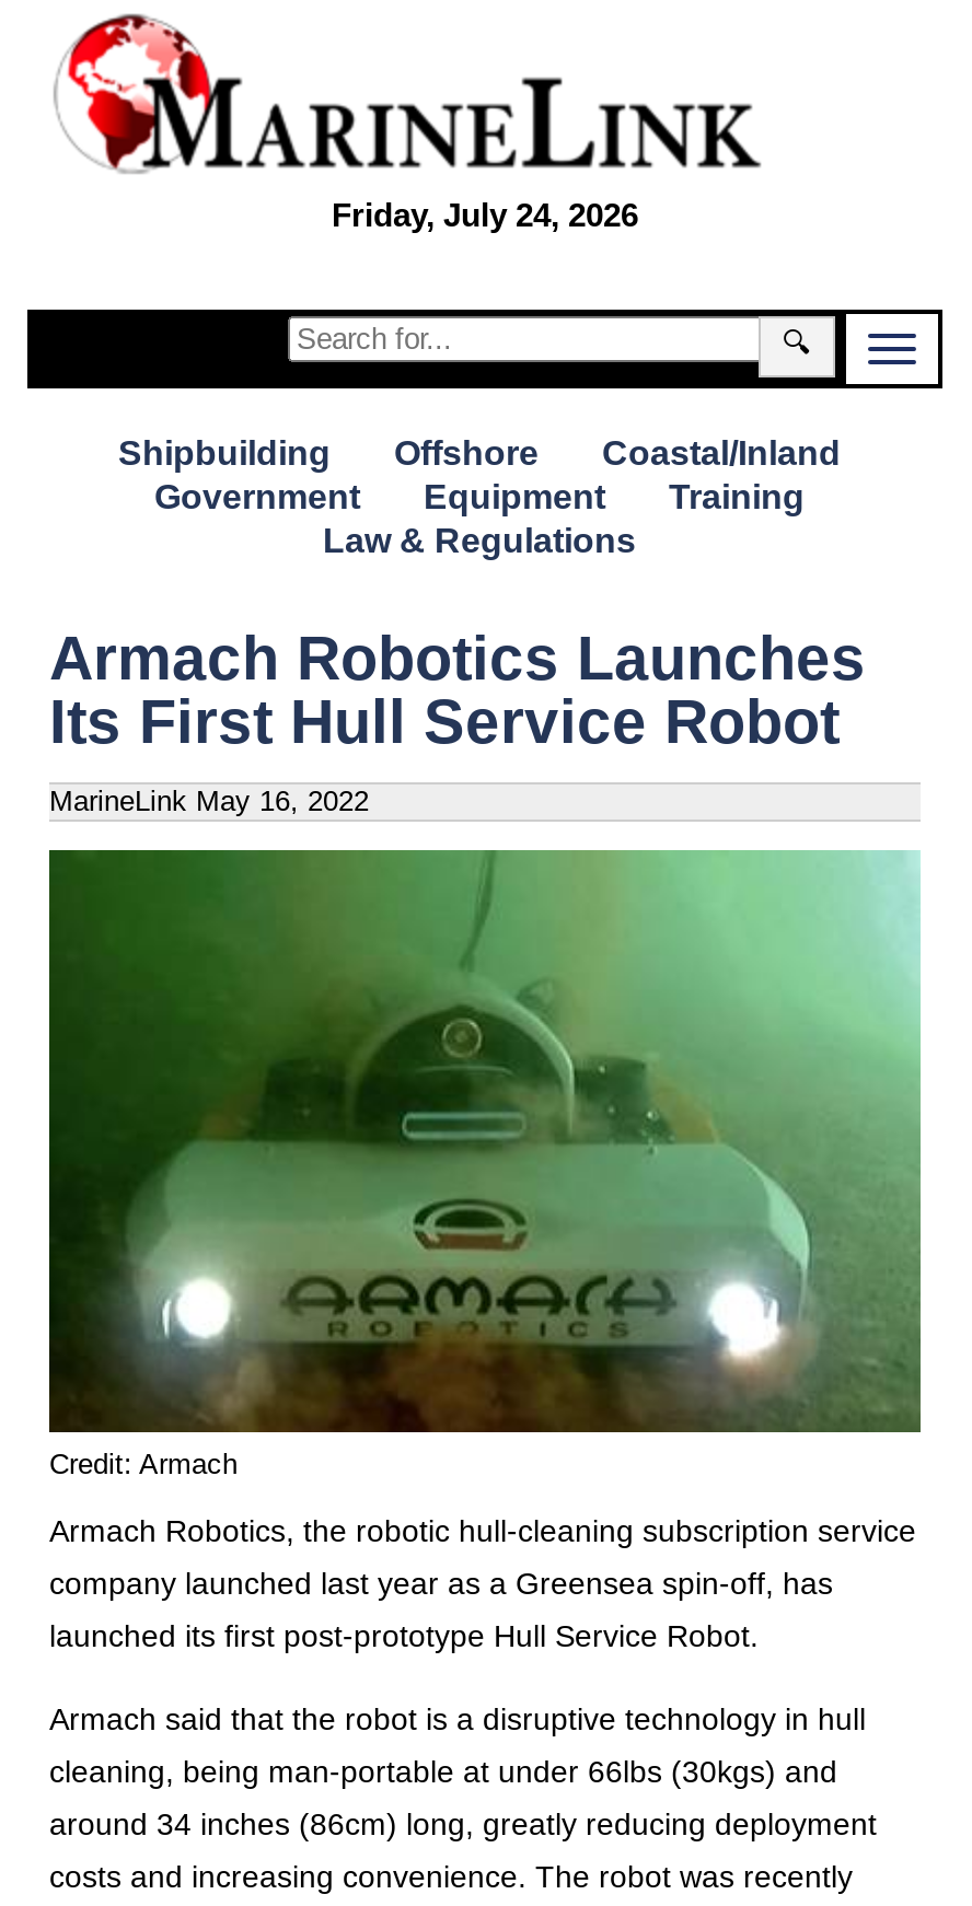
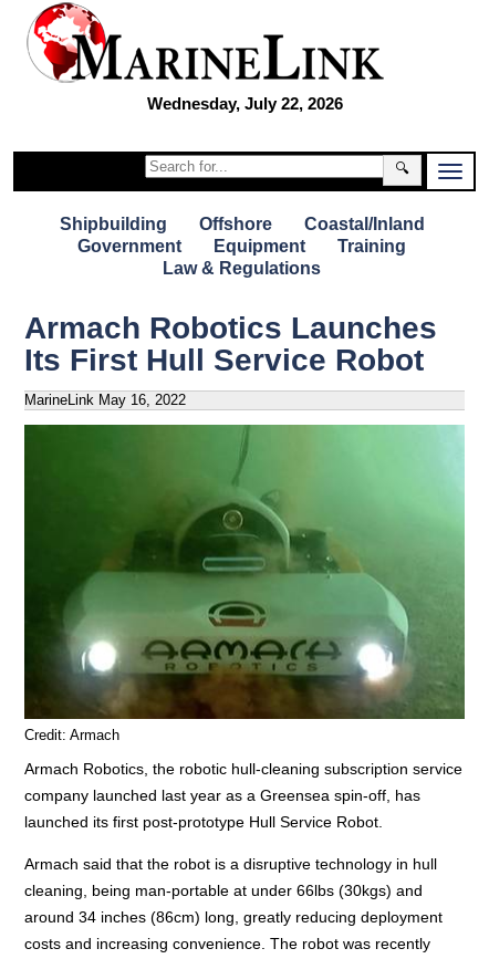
[332,196,638,233] Friday, July 24, 2026 -> [147,94,342,113] Wednesday, July 22, 2026

